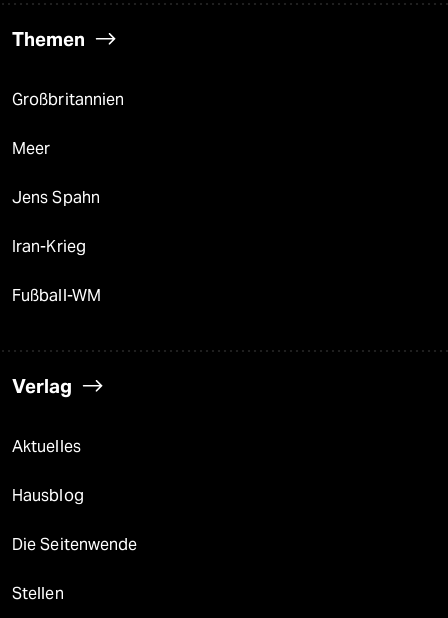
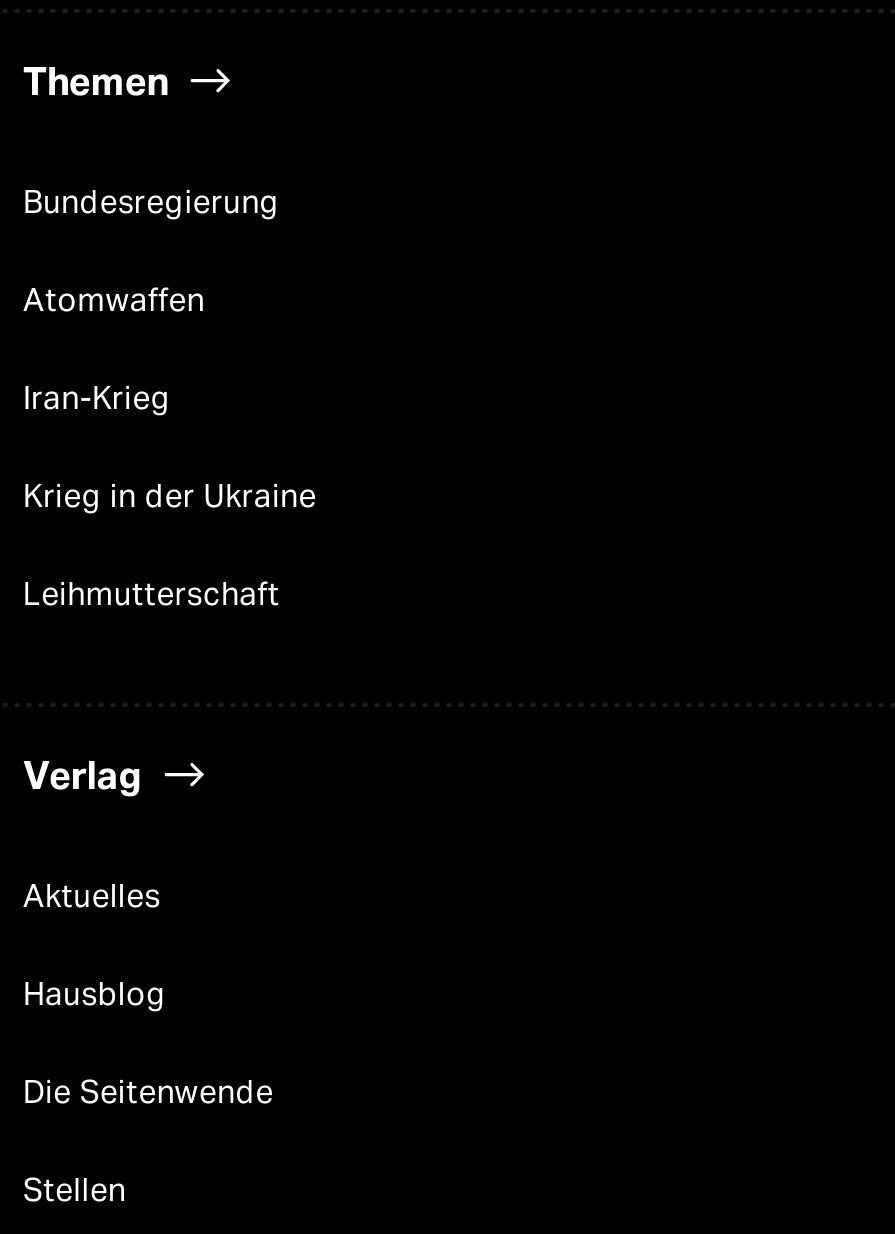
[12,90,124,207] Großbritannien | Meer | Jens Spahn -> [23,183,280,319] Bundesregierung | Atomwaffen
moved [12,237,86,256] -> [23,379,171,417]: Iran-Krieg
[12,286,101,305] Fußball-WM -> [23,477,317,613] Krieg in der Ukraine | Leihmutterschaft

